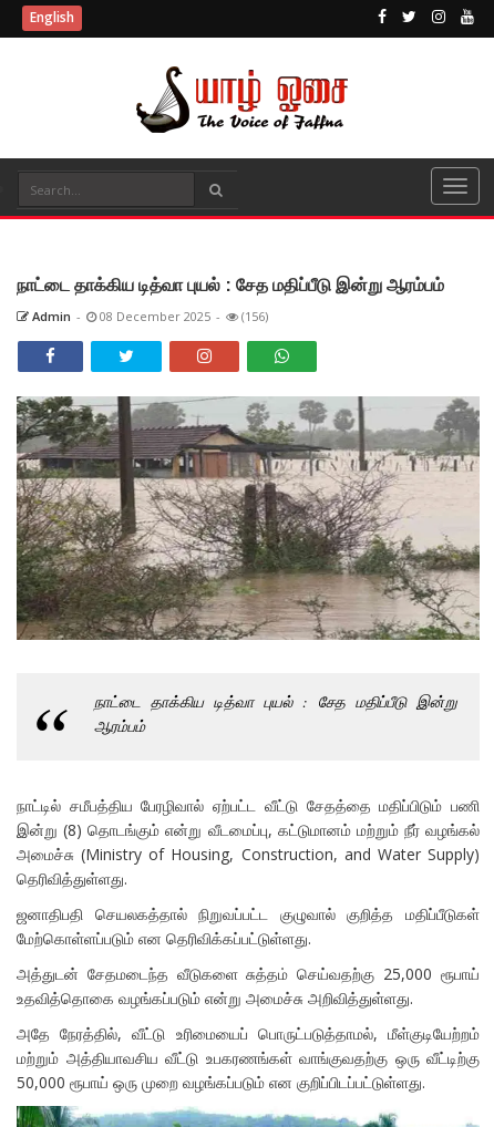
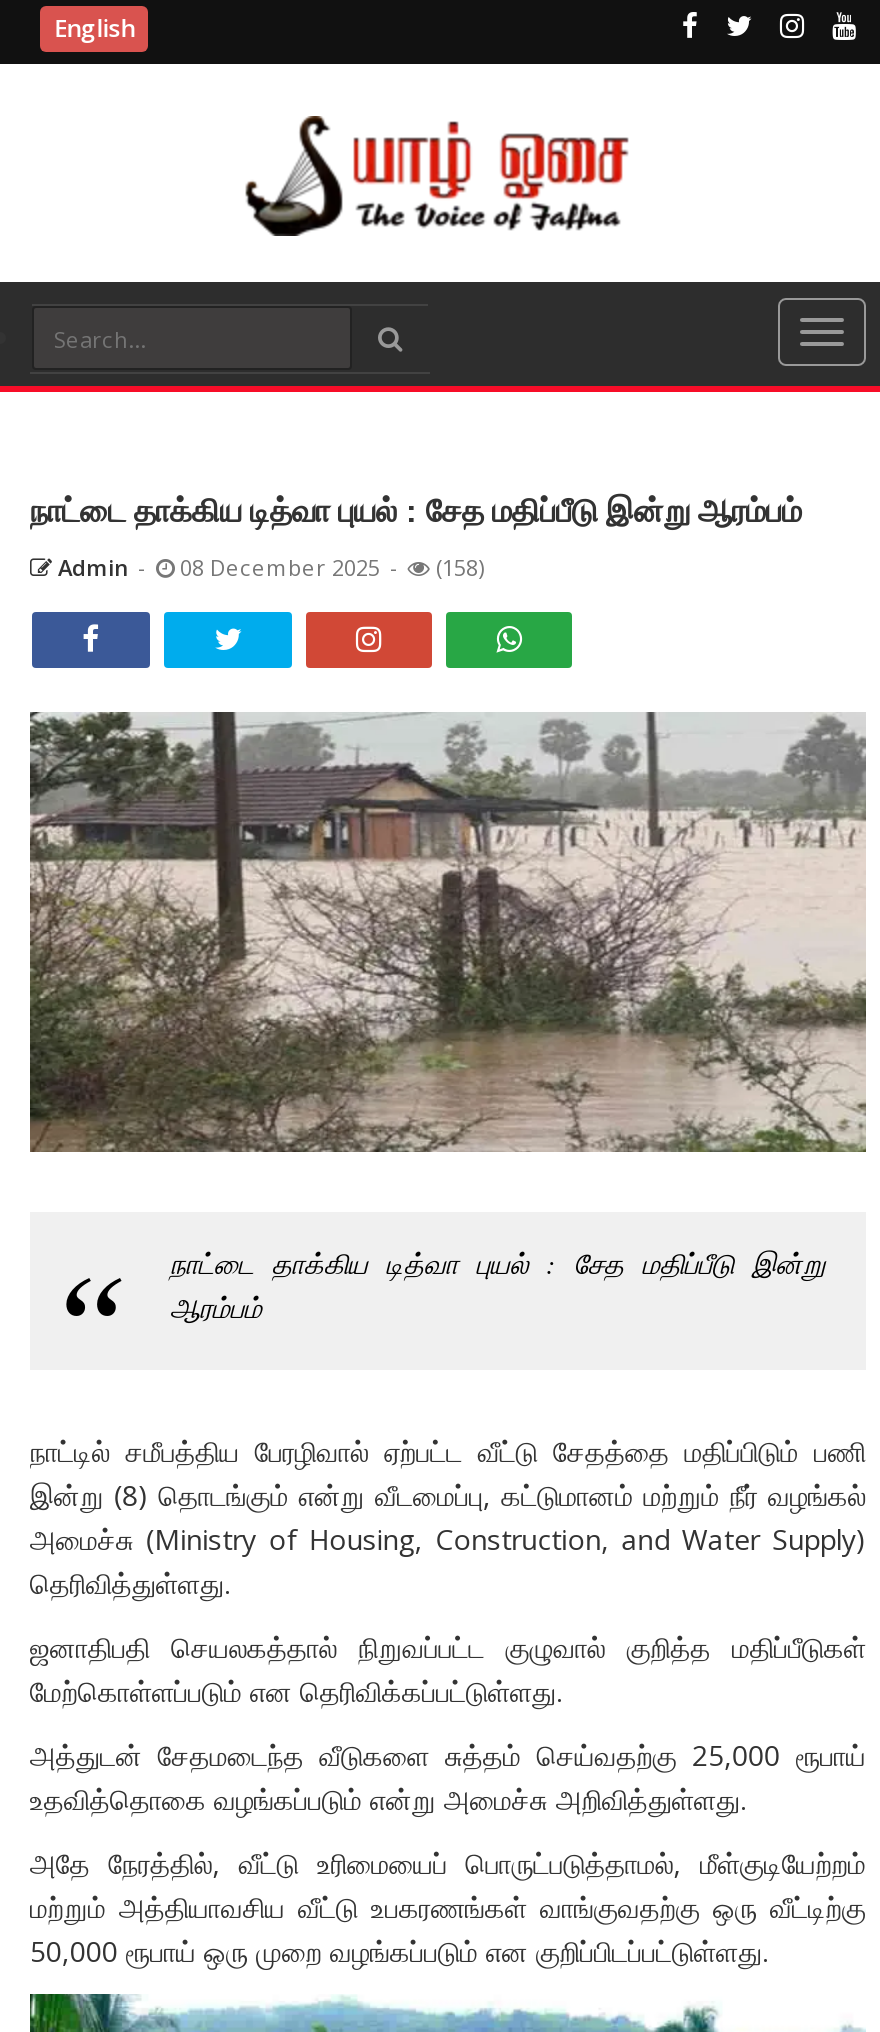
[29,308,268,324] Admin - 08 December 2025 - (156) -> [52,552,484,582] Admin - 08 December 2025 - (158)

